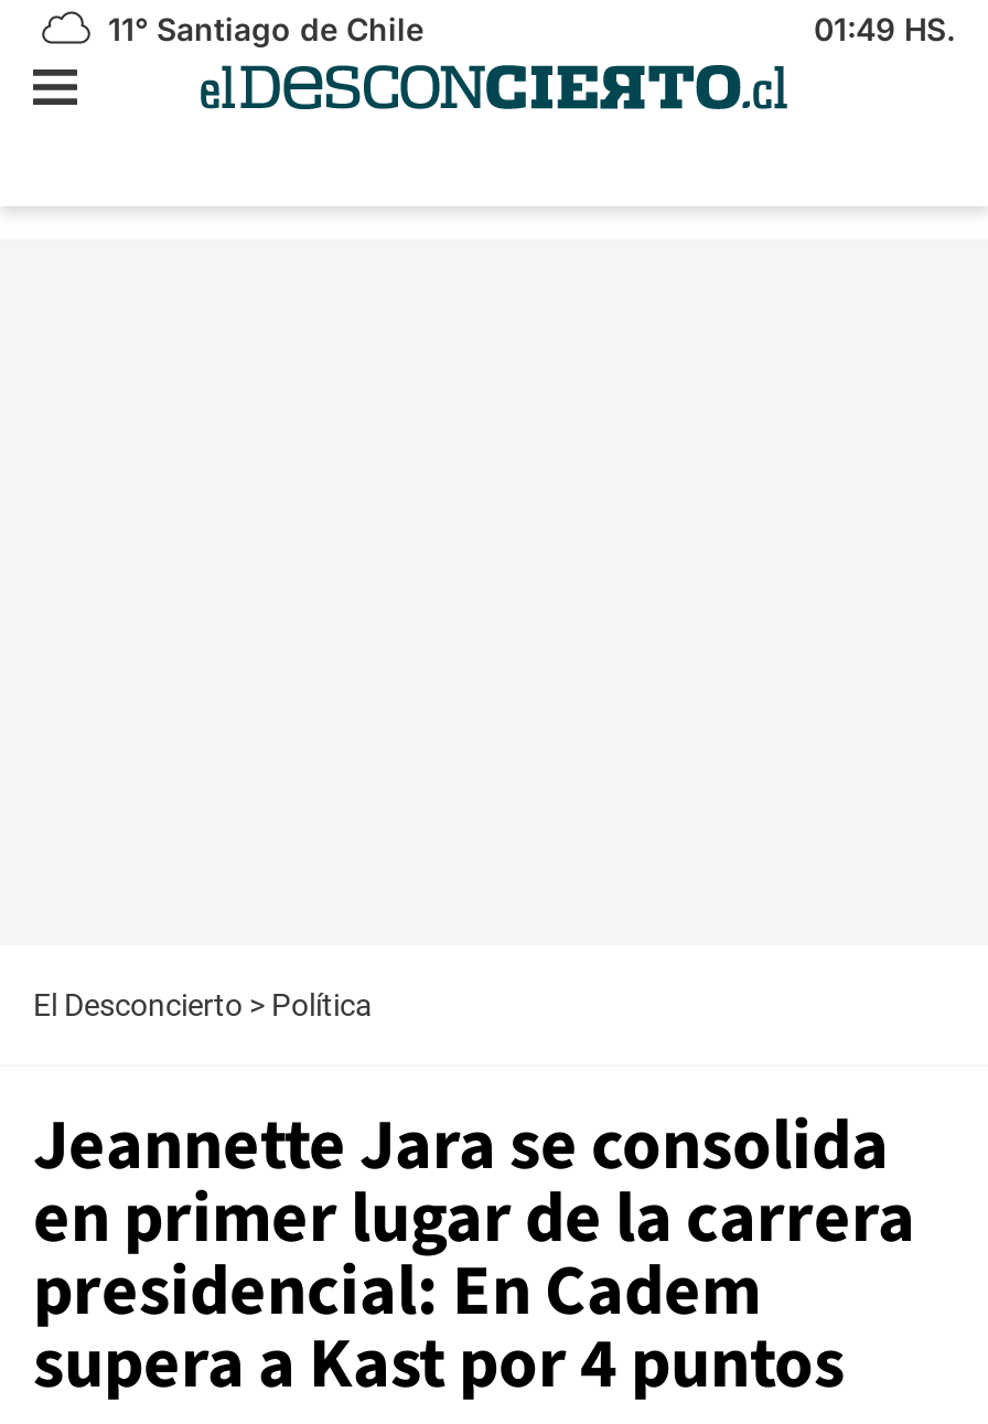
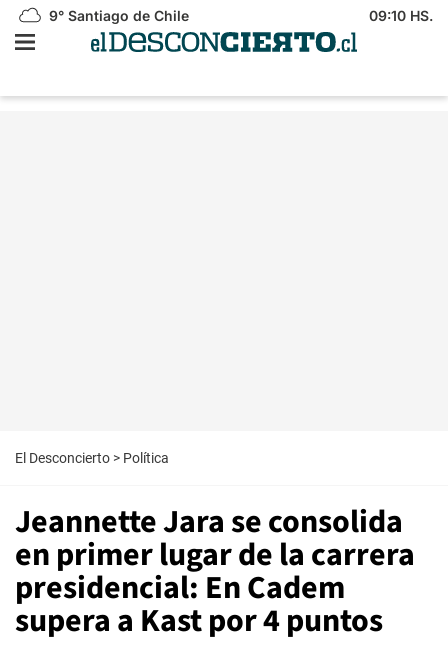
[99,10,423,47] 11° Santiago de Chile -> [45,7,189,24] 9° Santiago de Chile
[814,10,955,47] 01:49 HS. -> [369,7,433,24] 09:10 HS.

